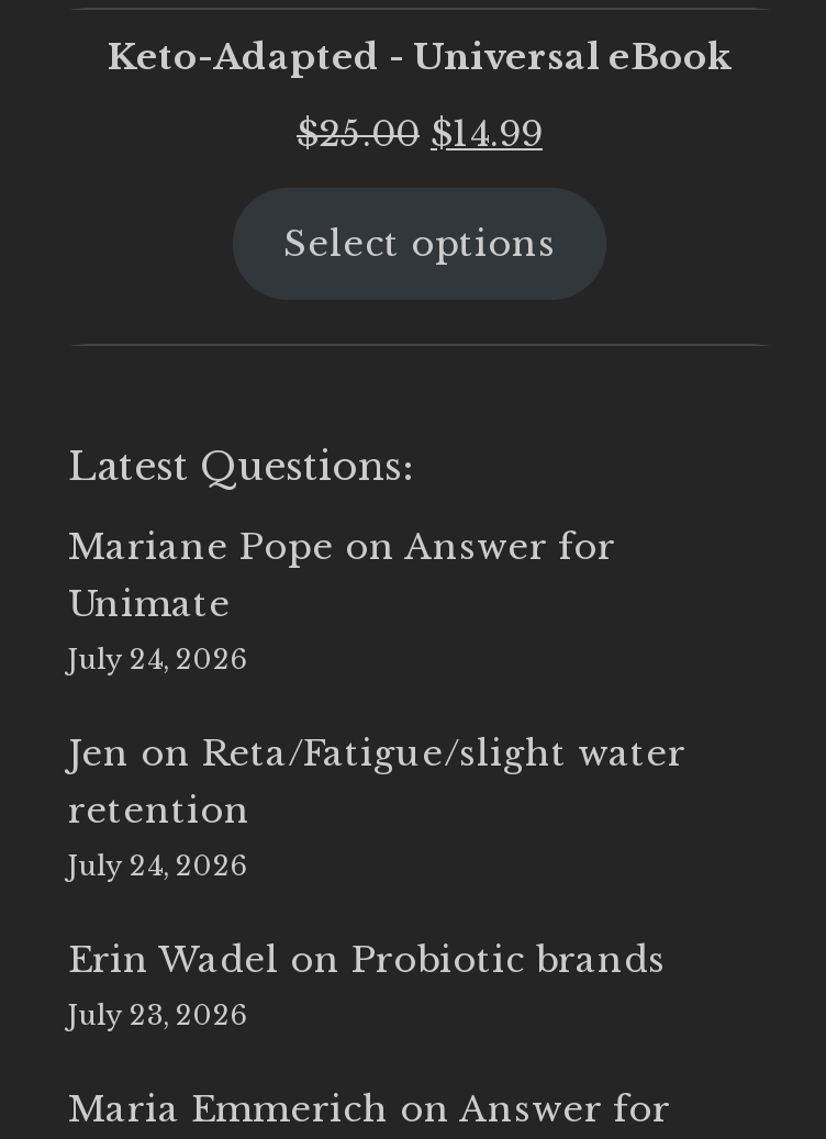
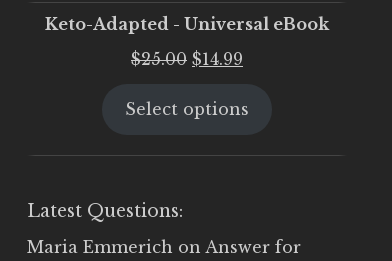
[68,524,685,1031] Mariane Pope on Answer for | Unimate | July 24, 2026 | Jen on Reta/Fatigue/slight water | retention | July 24, 2026 | Erin Wadel on Probiotic brands | July 23, 2026 -> none

